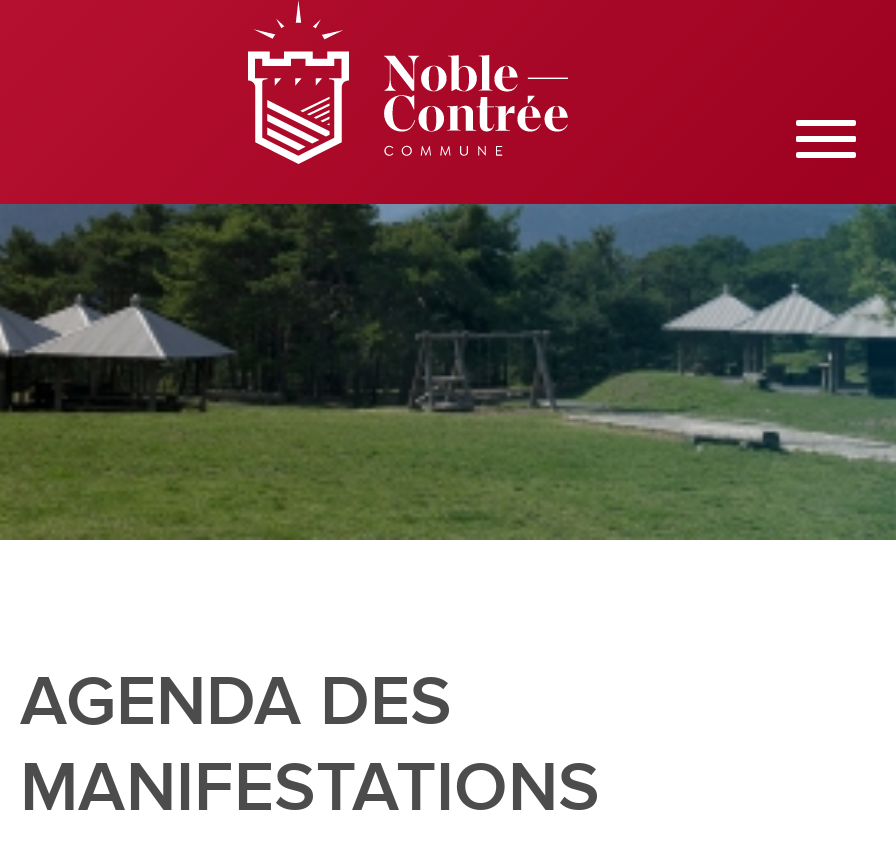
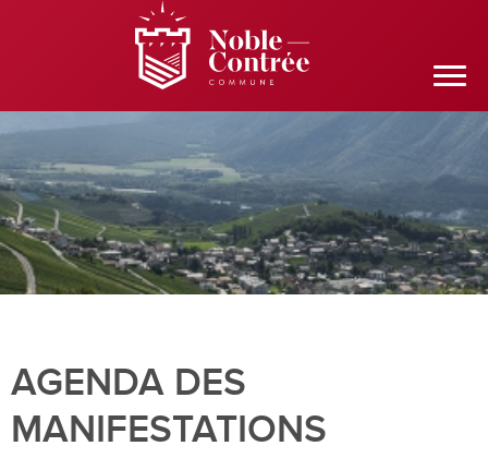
[6,202,890,540] [image] -> [3,110,485,294] [image]

